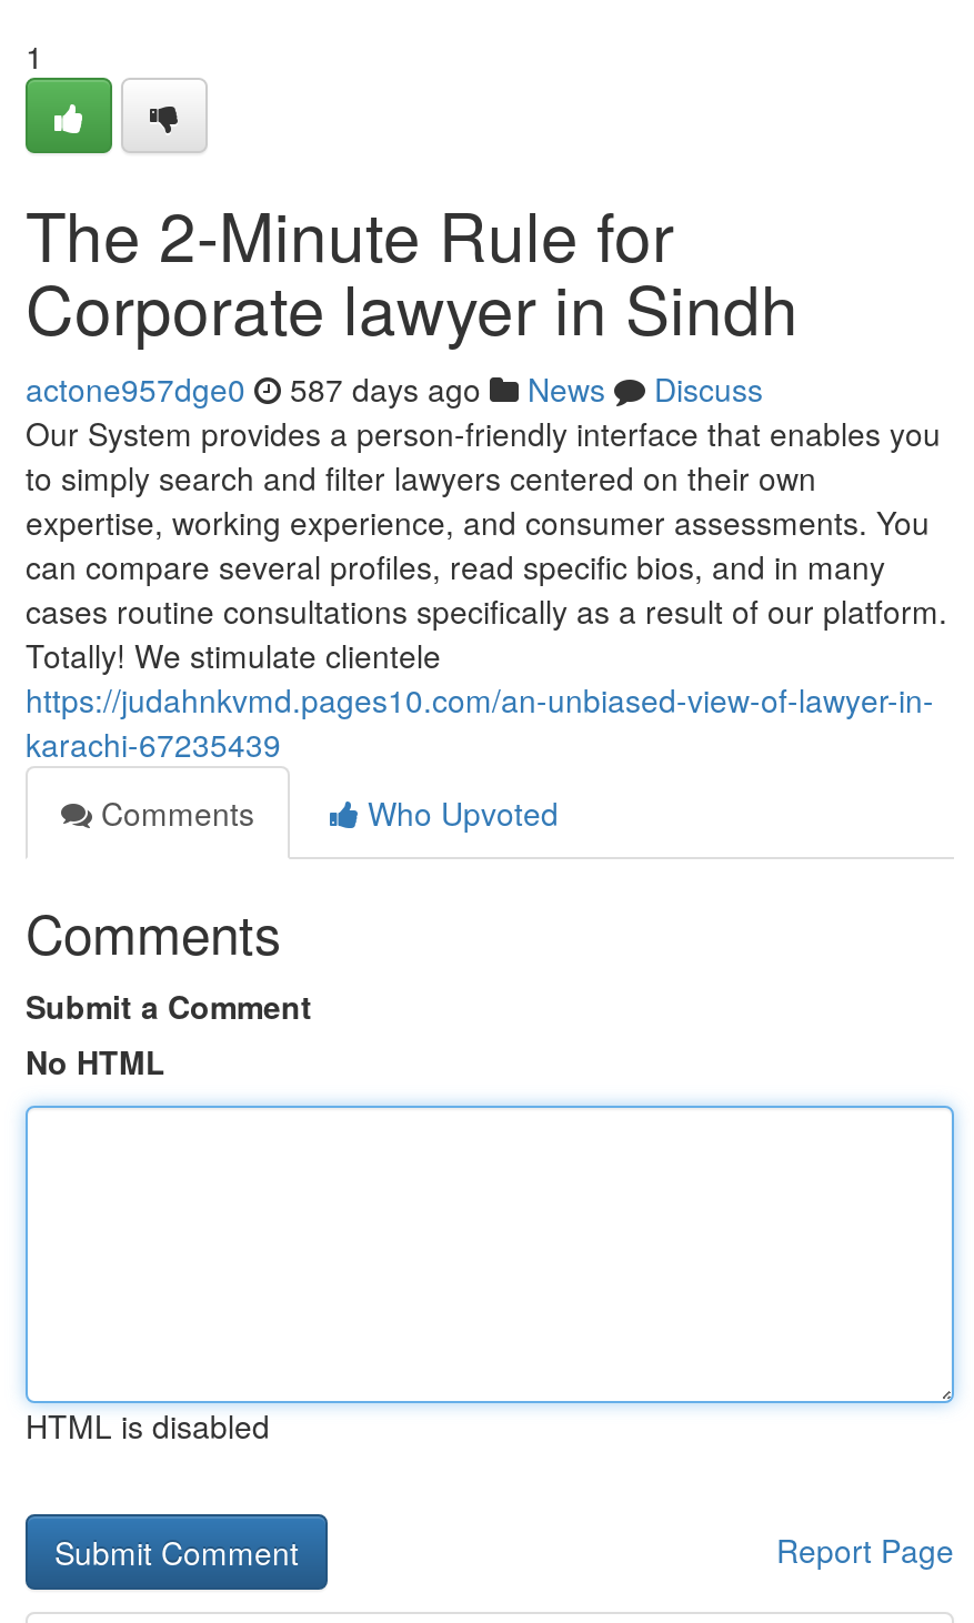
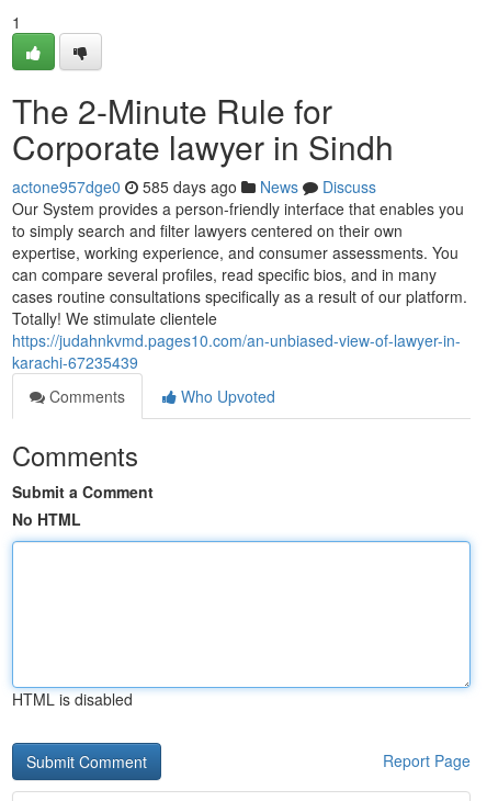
[26,366,763,411] actone957dge0 587 days ago News Discuss -> [12,176,376,198] actone957dge0 585 days ago News Discuss

